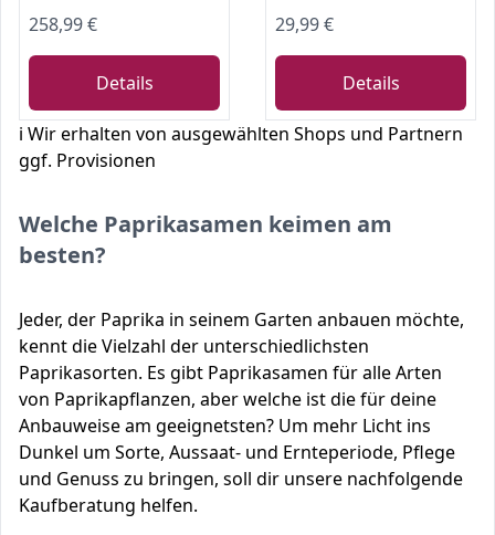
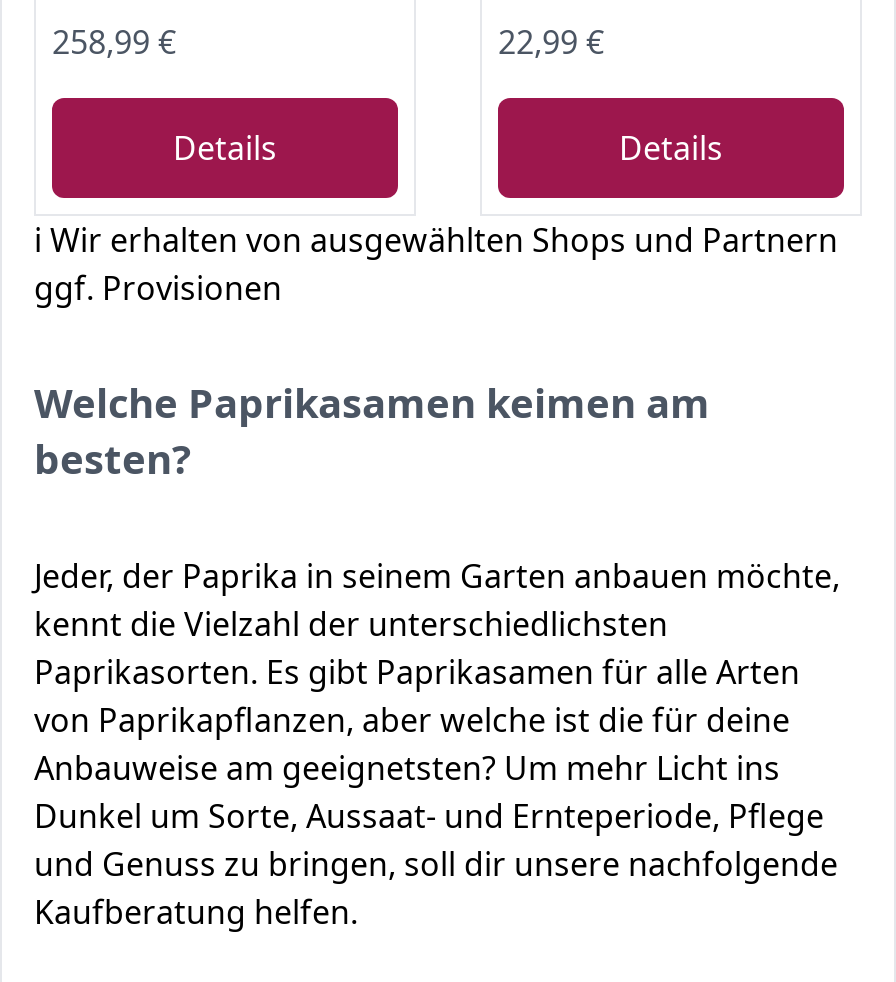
[275,12,334,36] 29,99 € -> [498,20,604,64] 22,99 €

